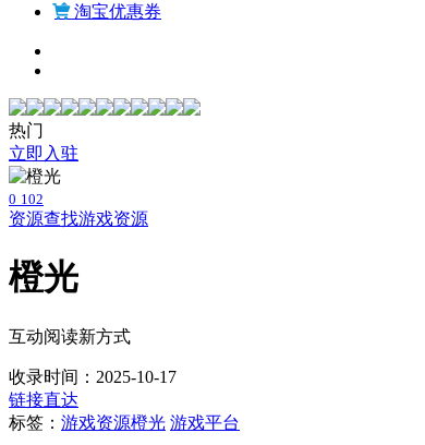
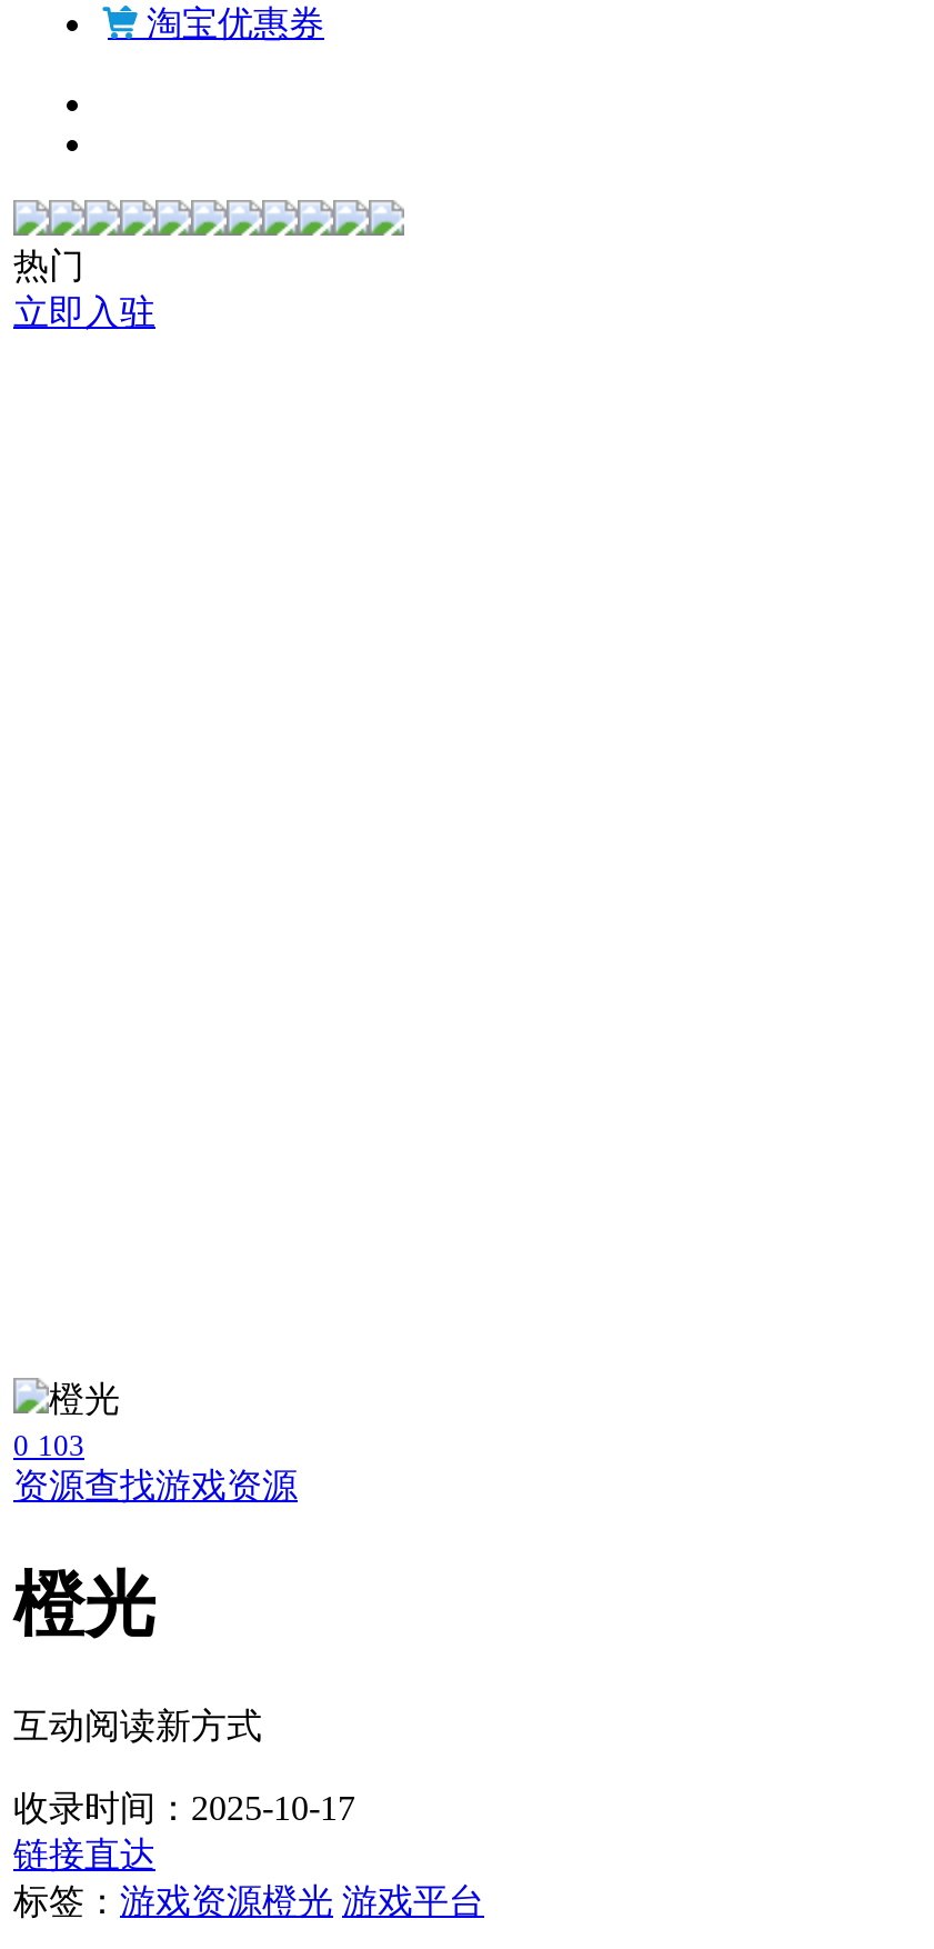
[9,191,44,207] 0 102 -> [13,1429,84,1462] 0 103

